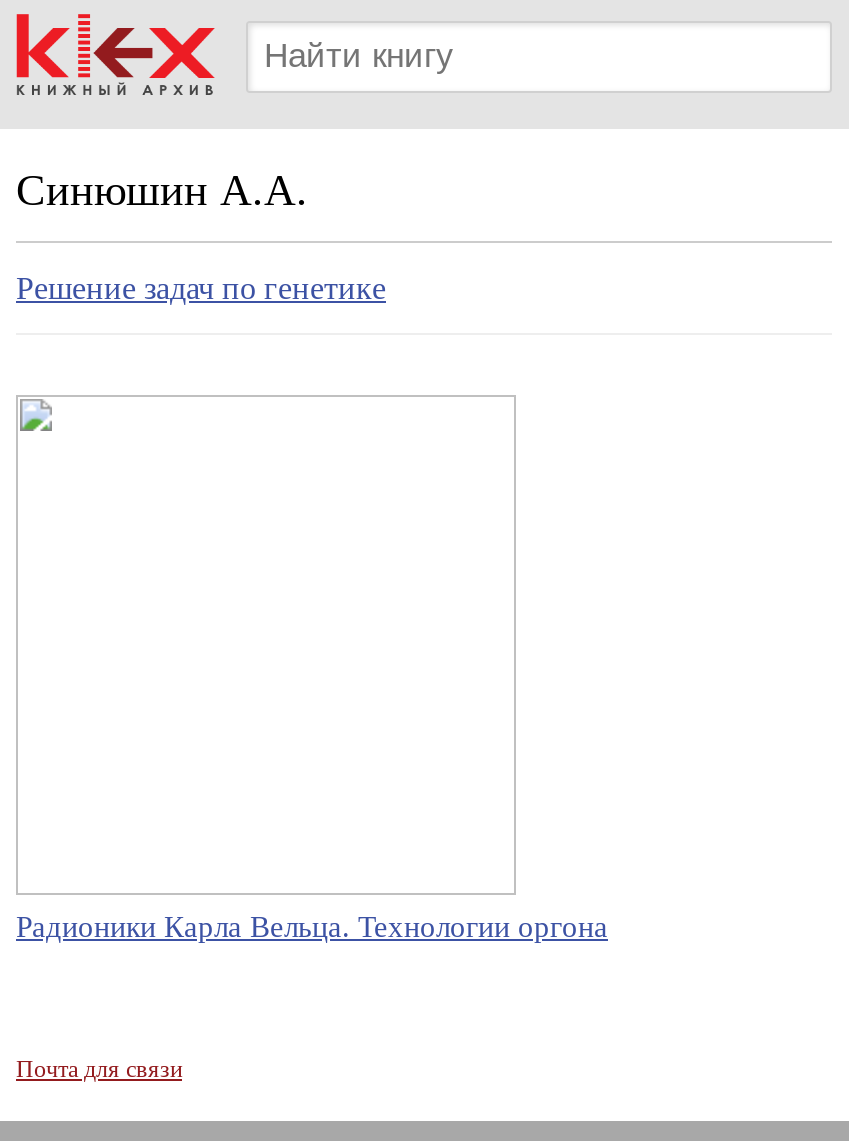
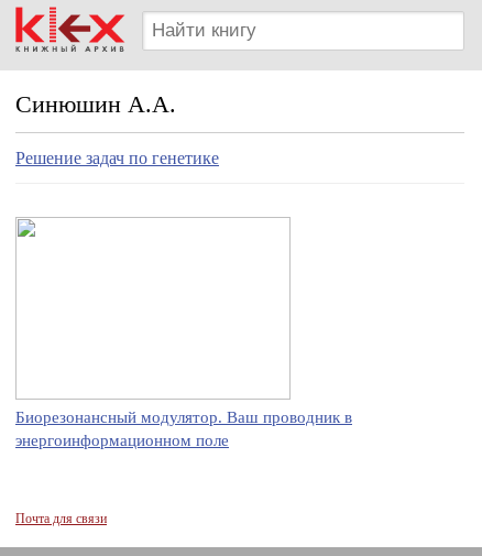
[16,911,608,943] Радионики Карла Вельца. Технологии оргона -> [15,408,352,449] Биорезонансный модулятор. Ваш проводник в | энергоинформационном поле

